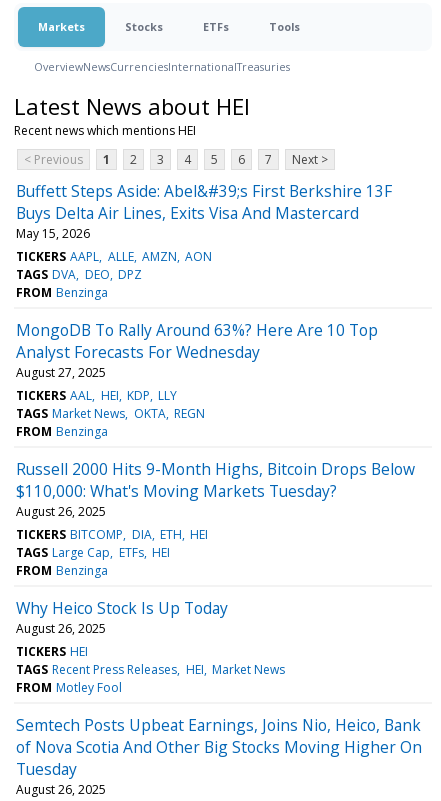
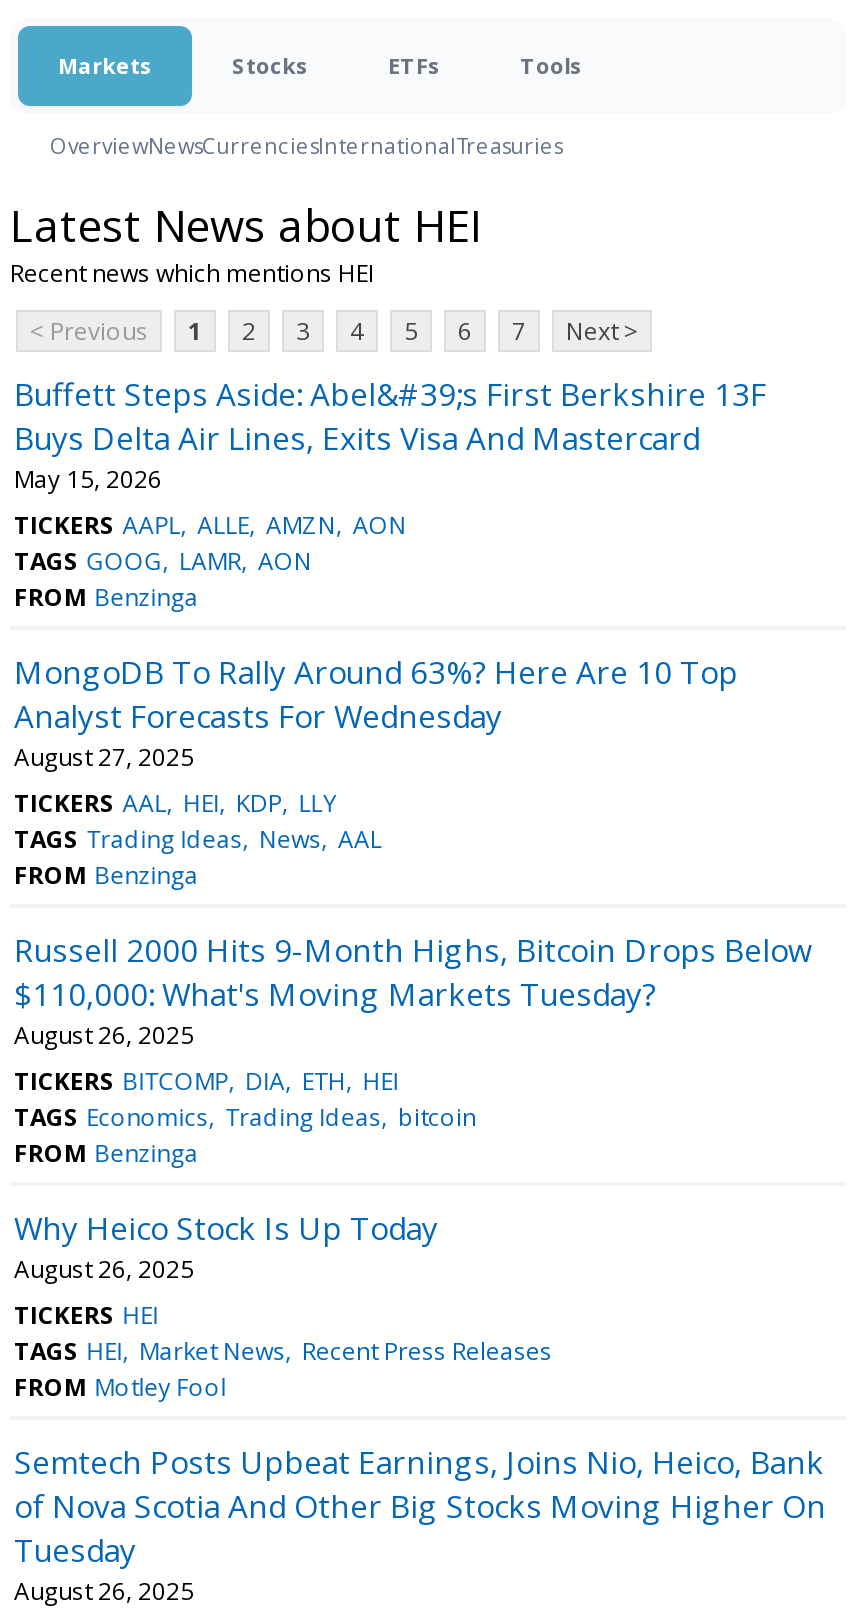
[16,266,142,283] TAGS DVA DEO DPZ -> [14,544,312,578] TAGS GOOG LAMR AON
[16,405,205,422] TAGS Market News OKTA REGN -> [14,822,382,856] TAGS Trading Ideas News AAL
[16,544,170,561] TAGS Large Cap ETFs HEI -> [14,1100,476,1134] TAGS Economics Trading Ideas bitcoin
[16,661,285,678] TAGS Recent Press Releases HEI Market News -> [14,1334,552,1368] TAGS HEI Market News Recent Press Releases

